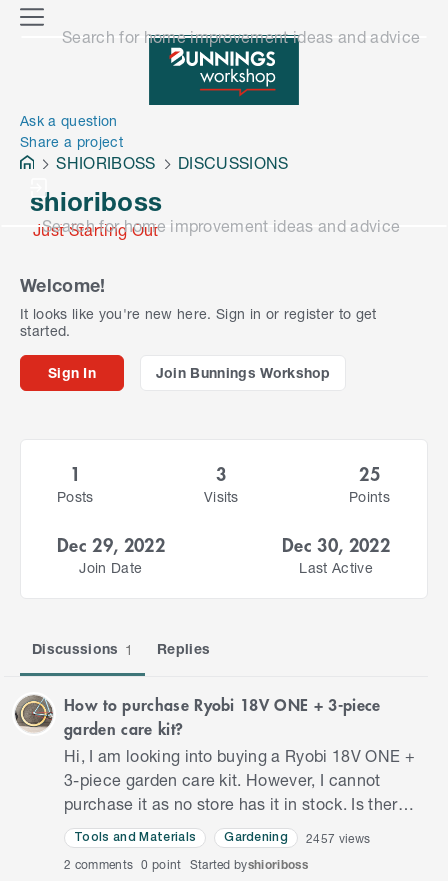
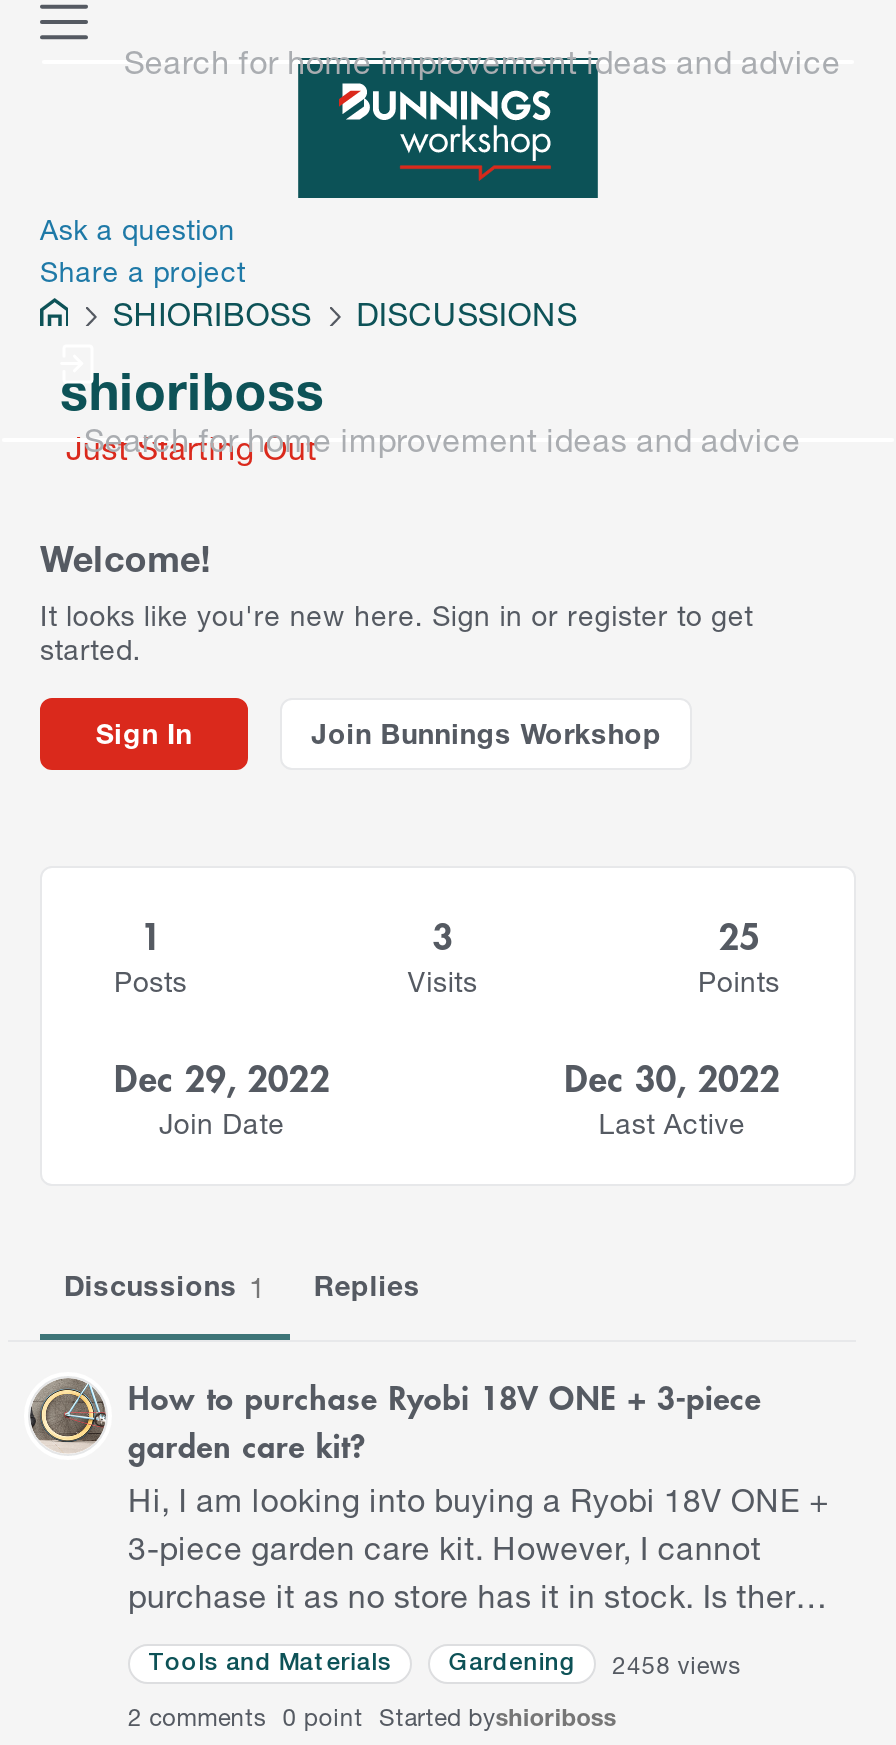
[224,831,370,846] Gardening 2457 views -> [448,1650,741,1680] Gardening 2458 views

